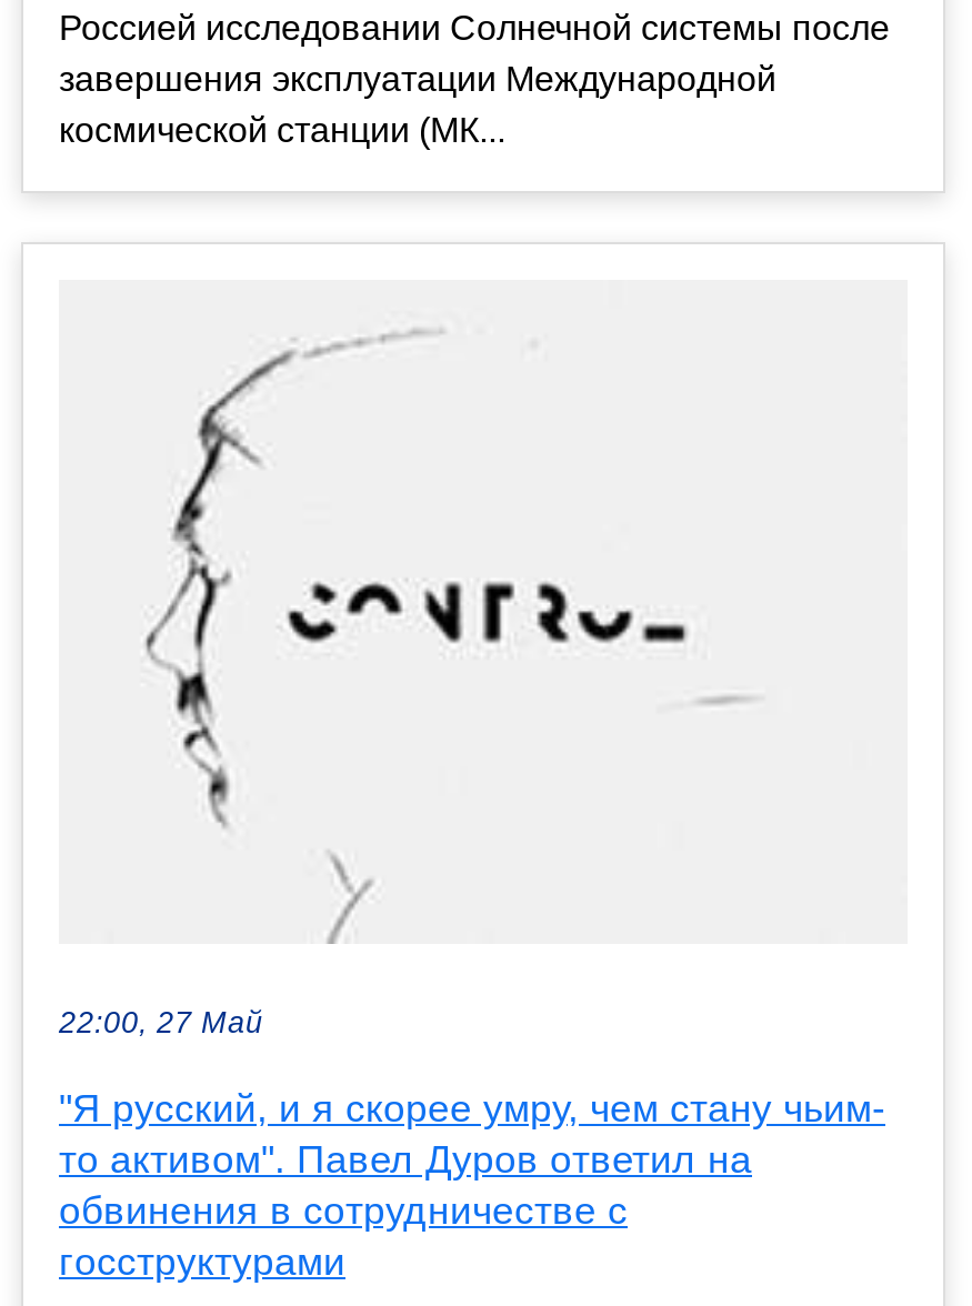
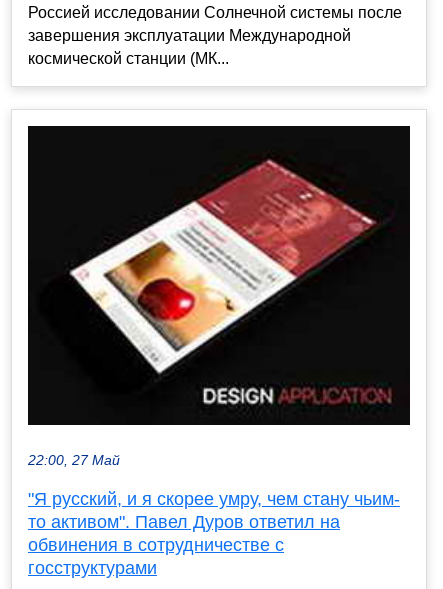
none -> [27,125,411,426] [image]

